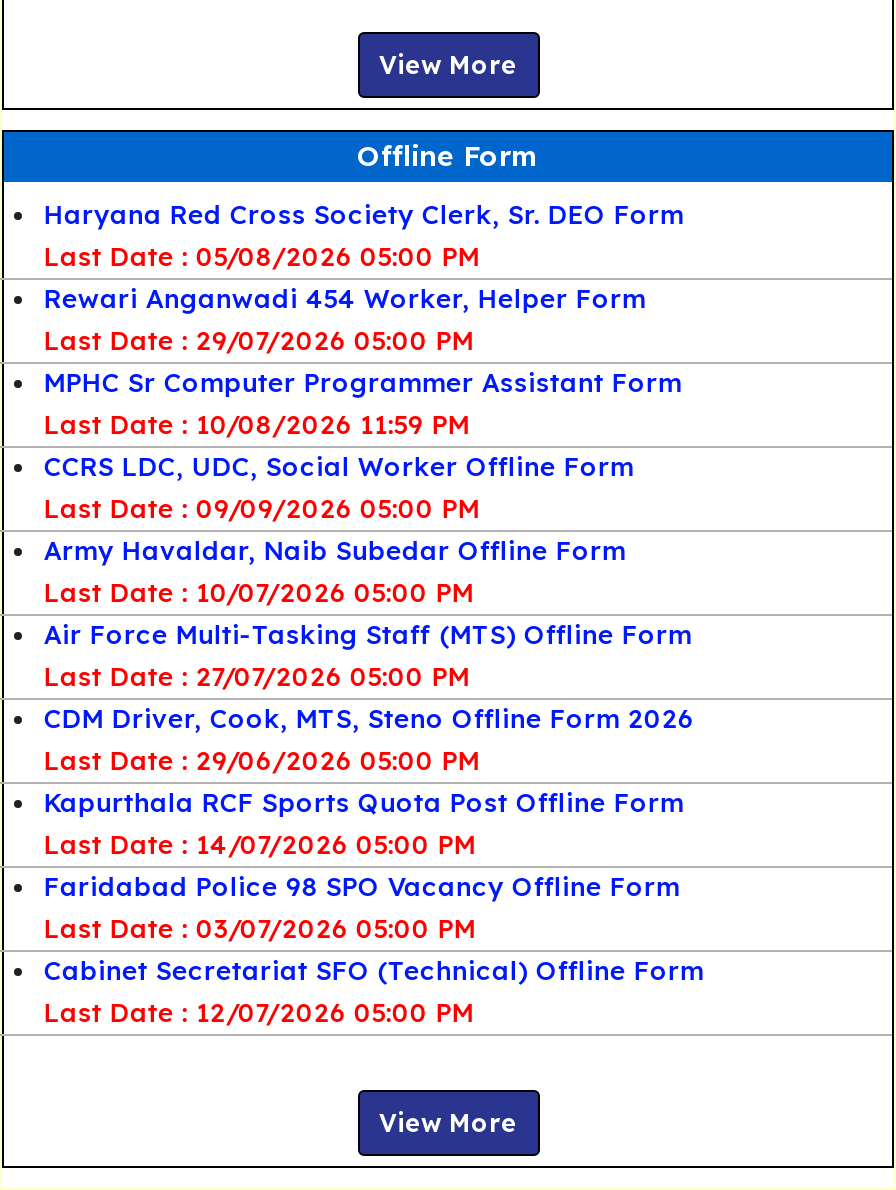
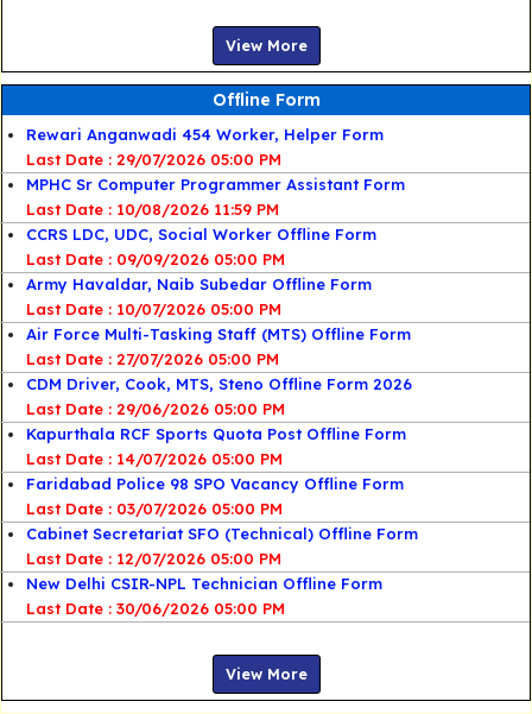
[44,199,684,273] Haryana Red Cross Society Clerk, Sr. DEO Form | Last Date : 05/08/2026 05:00 PM -> none
moved [44,283,704,1029] -> [26,125,418,568]: Rewari Anganwadi 454 Worker, Helper Form | Last Date : 29/07/2026 05:00 PM | MPHC Sr Computer Programmer Assistant Form | ... | Cabinet Secretariat SFO (Technical) Offline Form | Last Date : 12/07/2026 05:00 PM
none -> [26,574,382,618] New Delhi CSIR-NPL Technician Offline Form | Last Date : 30/06/2026 05:00 PM

